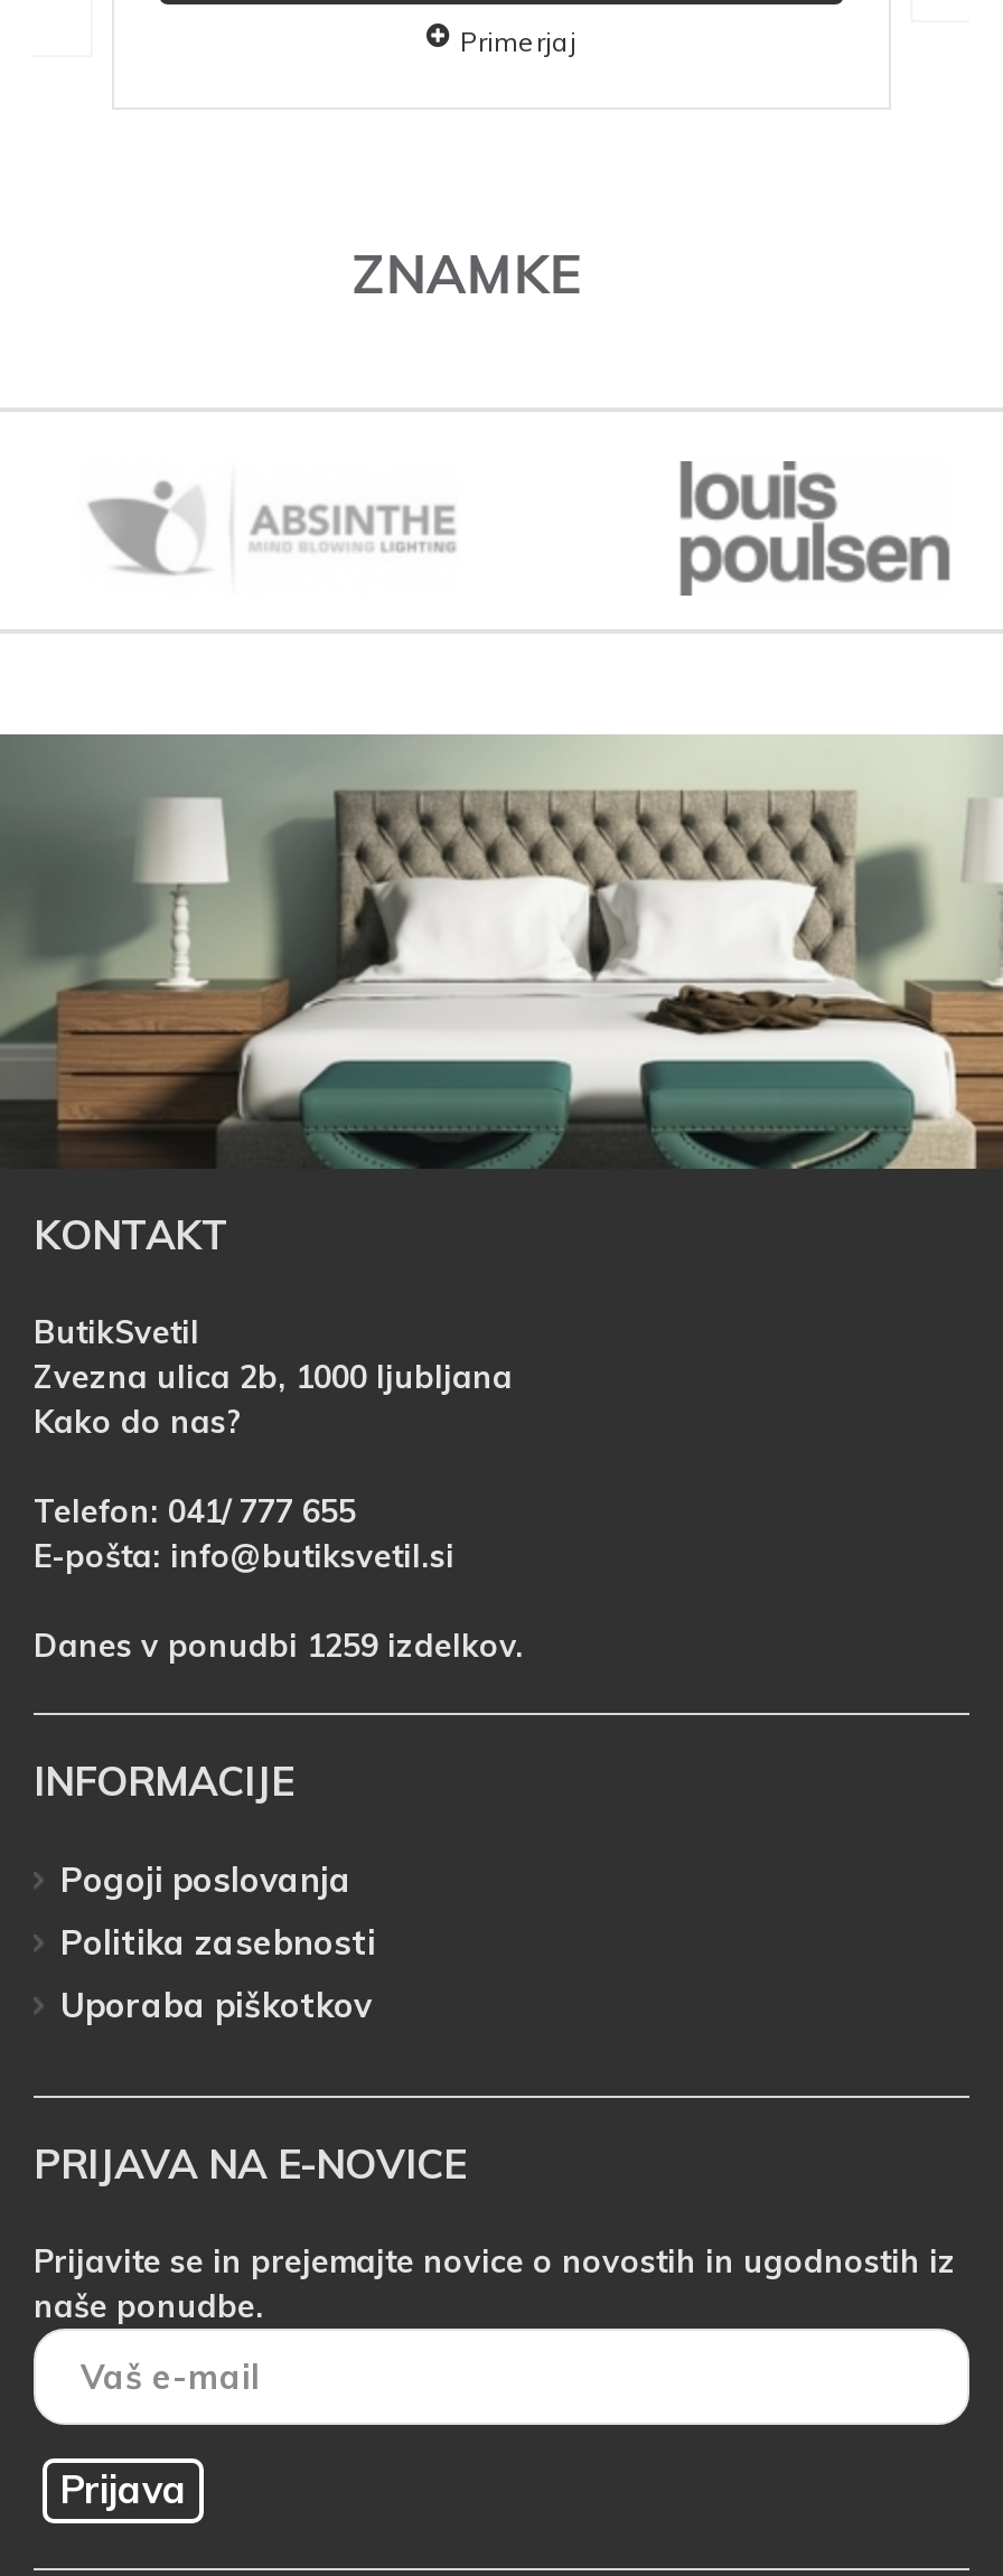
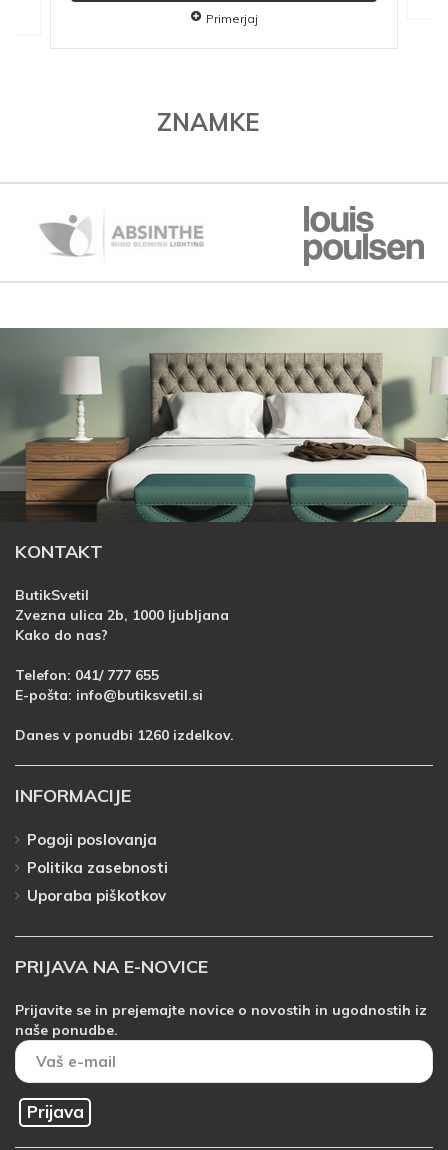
[34,1625,524,1665] Danes v ponudbi 1259 izdelkov. -> [15,726,234,744] Danes v ponudbi 1260 izdelkov.

